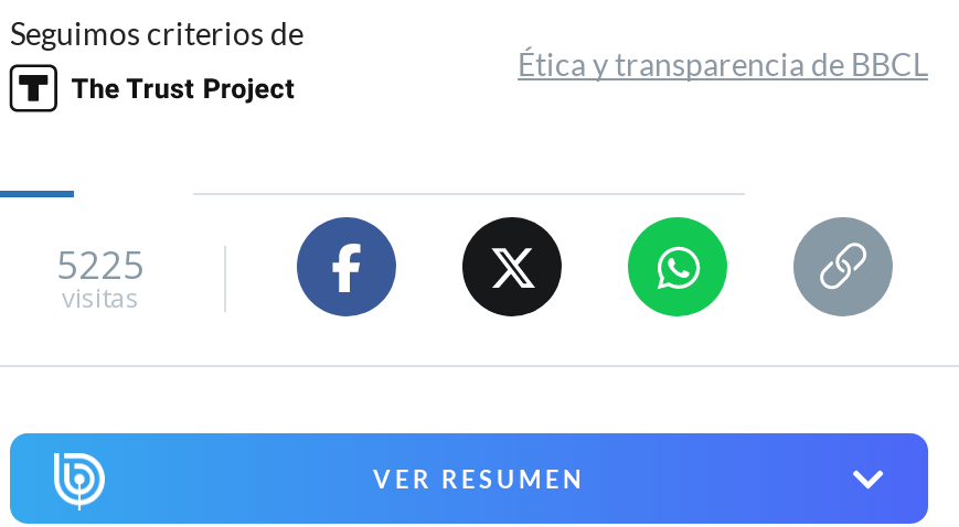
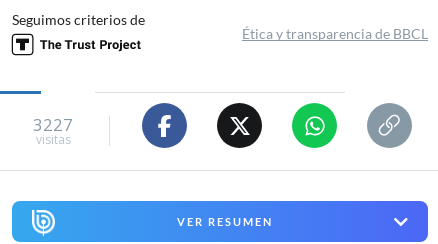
[56,239,145,290] 5225 -> [33,113,73,136] 3227

